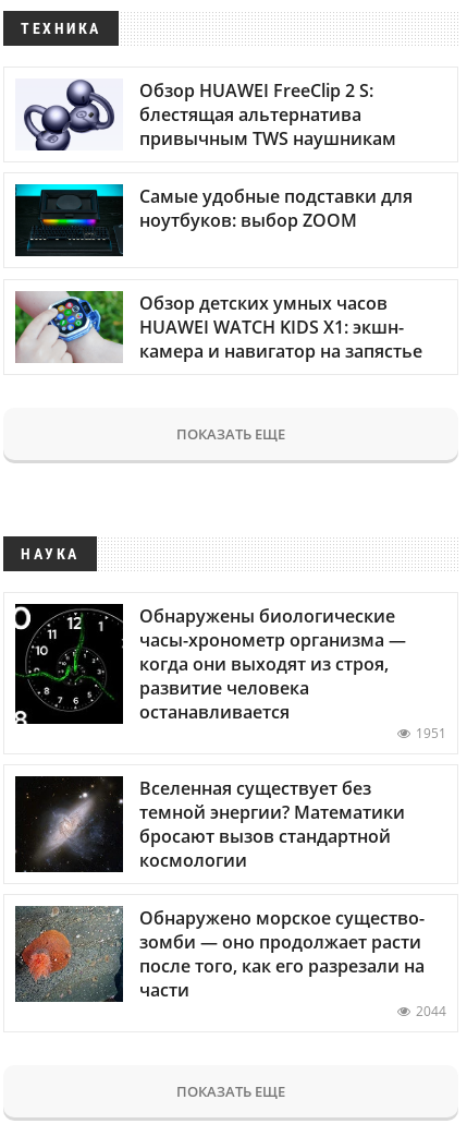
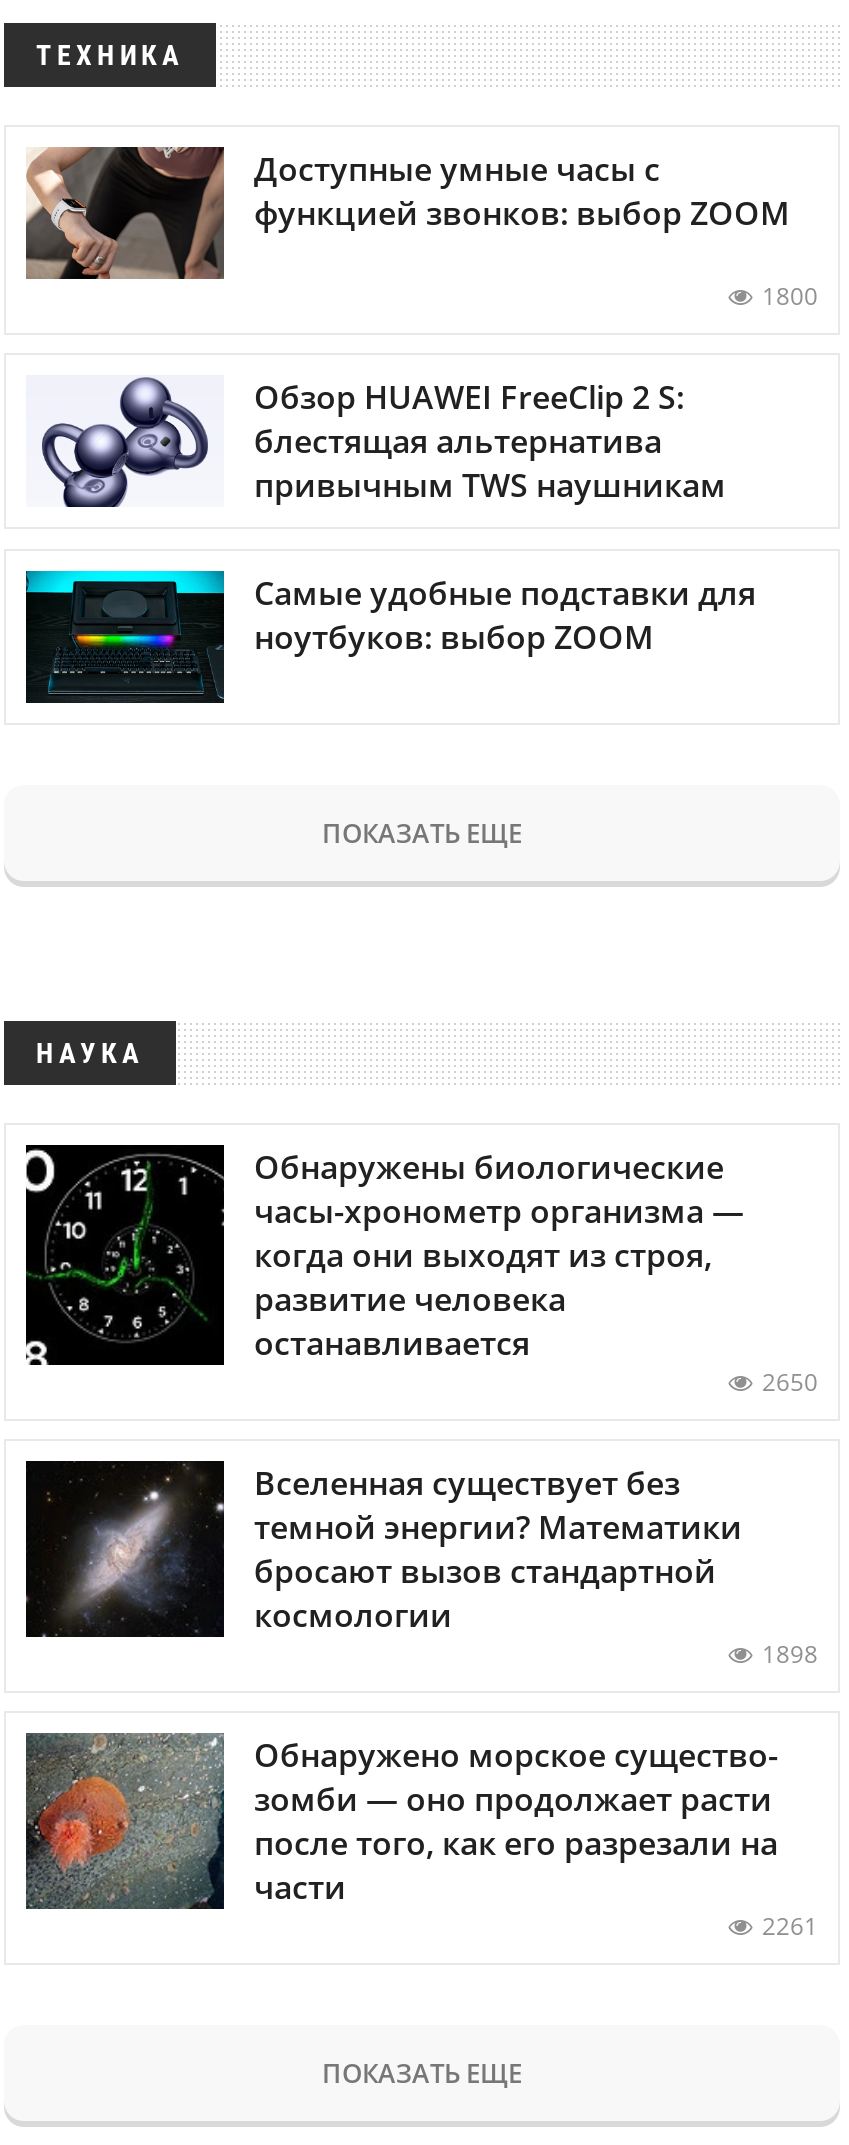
none -> [24,145,818,313] [image] | Доступные умные часы с | функцией звонков: выбор ZOOM | 1800
moved [22,79,413,233] -> [38,376,756,658]: [image] | Обзор HUAWEI FreeClip 2 S: | блестящая альтернатива | привычным TWS наушникам | Самые удобные подставки для | ноутбуков: выбор ZOOM
[14,290,422,364] [image] | Обзор детских умных часов | HUAWEI WATCH KIDS X1: экшн- | камера и навигатор на запястье -> none
[416,724,446,742] 1951 -> [762,1364,818,1398] 2650
none -> [762,1637,818,1671] 1898
[416,1002,446,1020] 2044 -> [762,1909,818,1943] 2261

